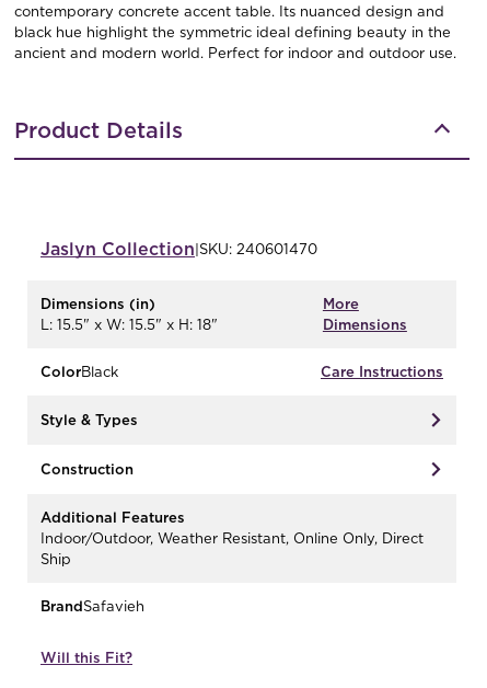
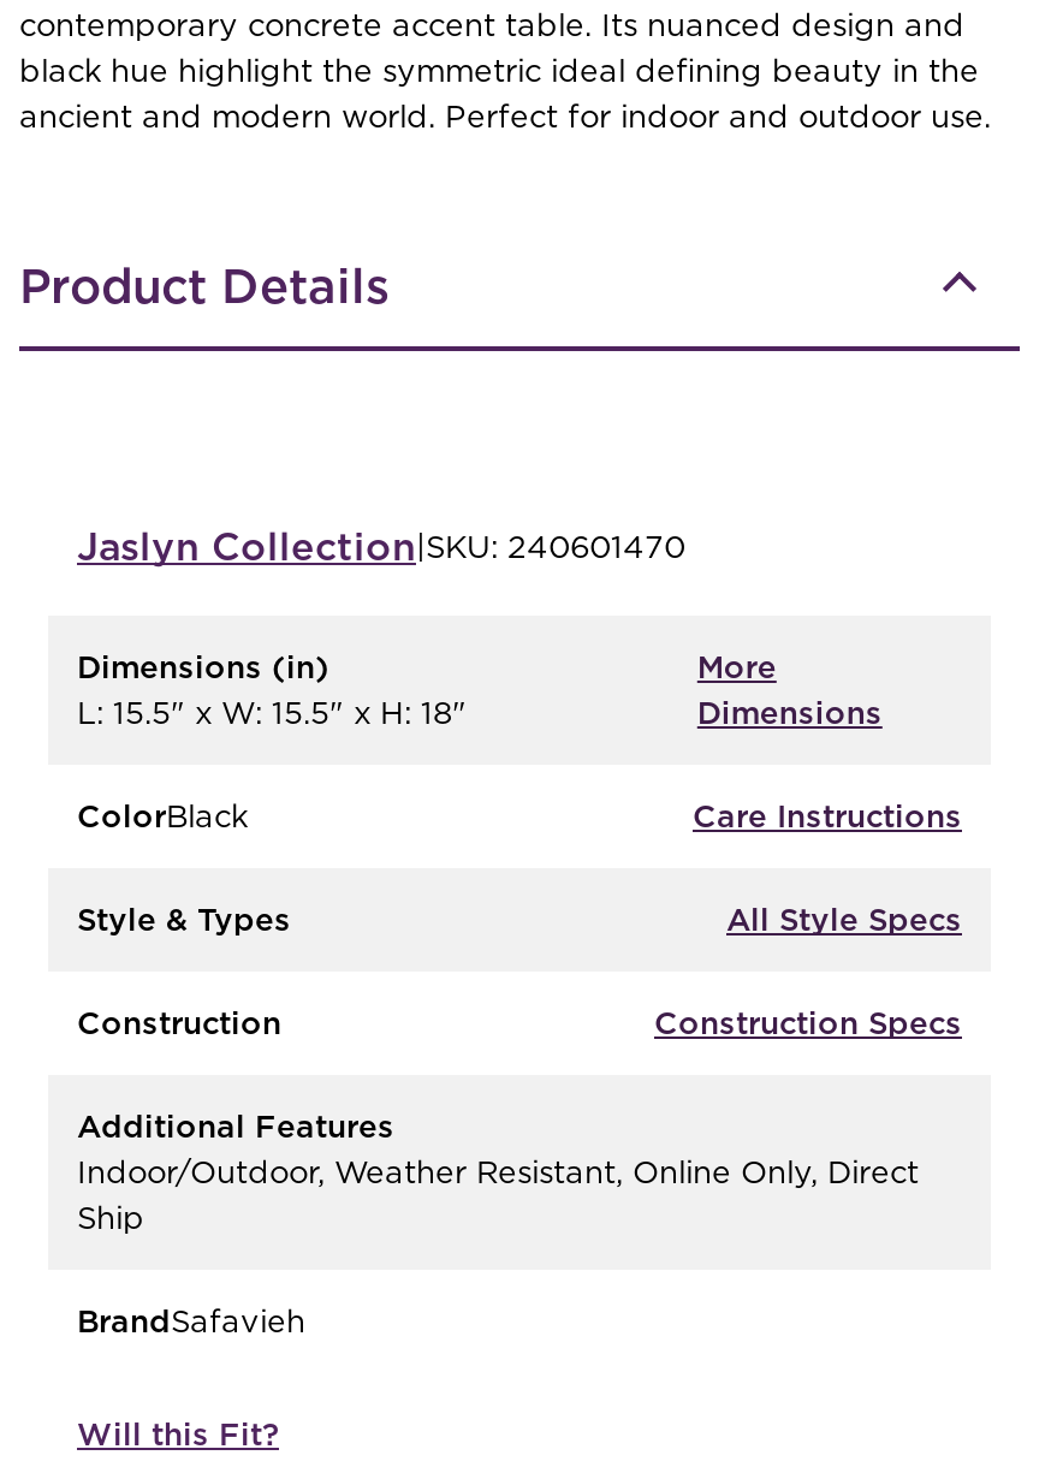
none -> [726,902,962,938] All Style Specs
none -> [654,1005,962,1041] Construction Specs

